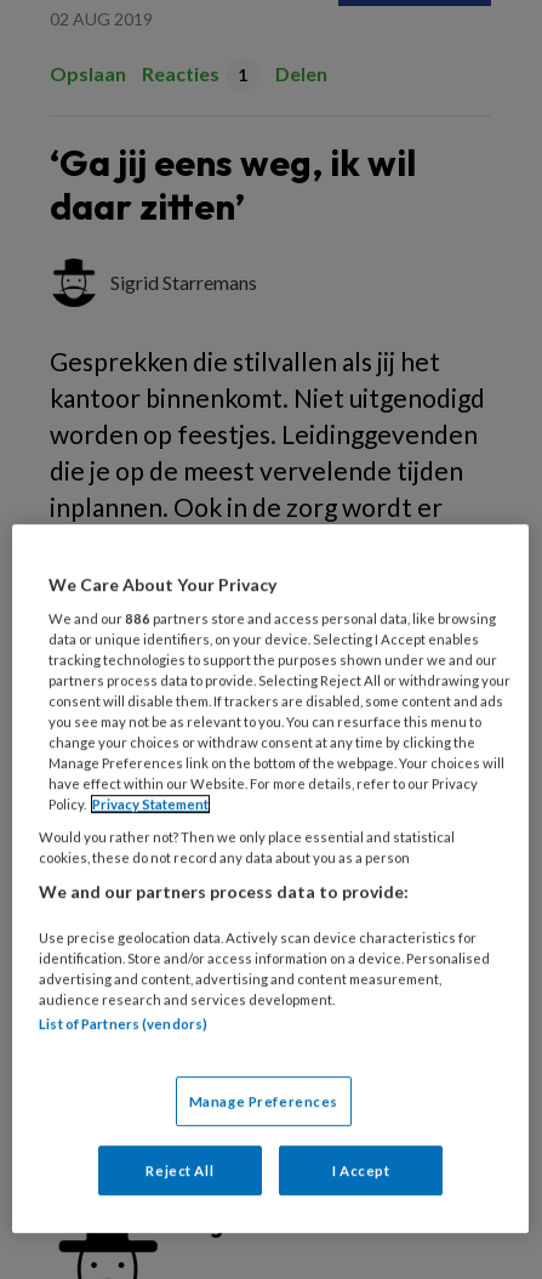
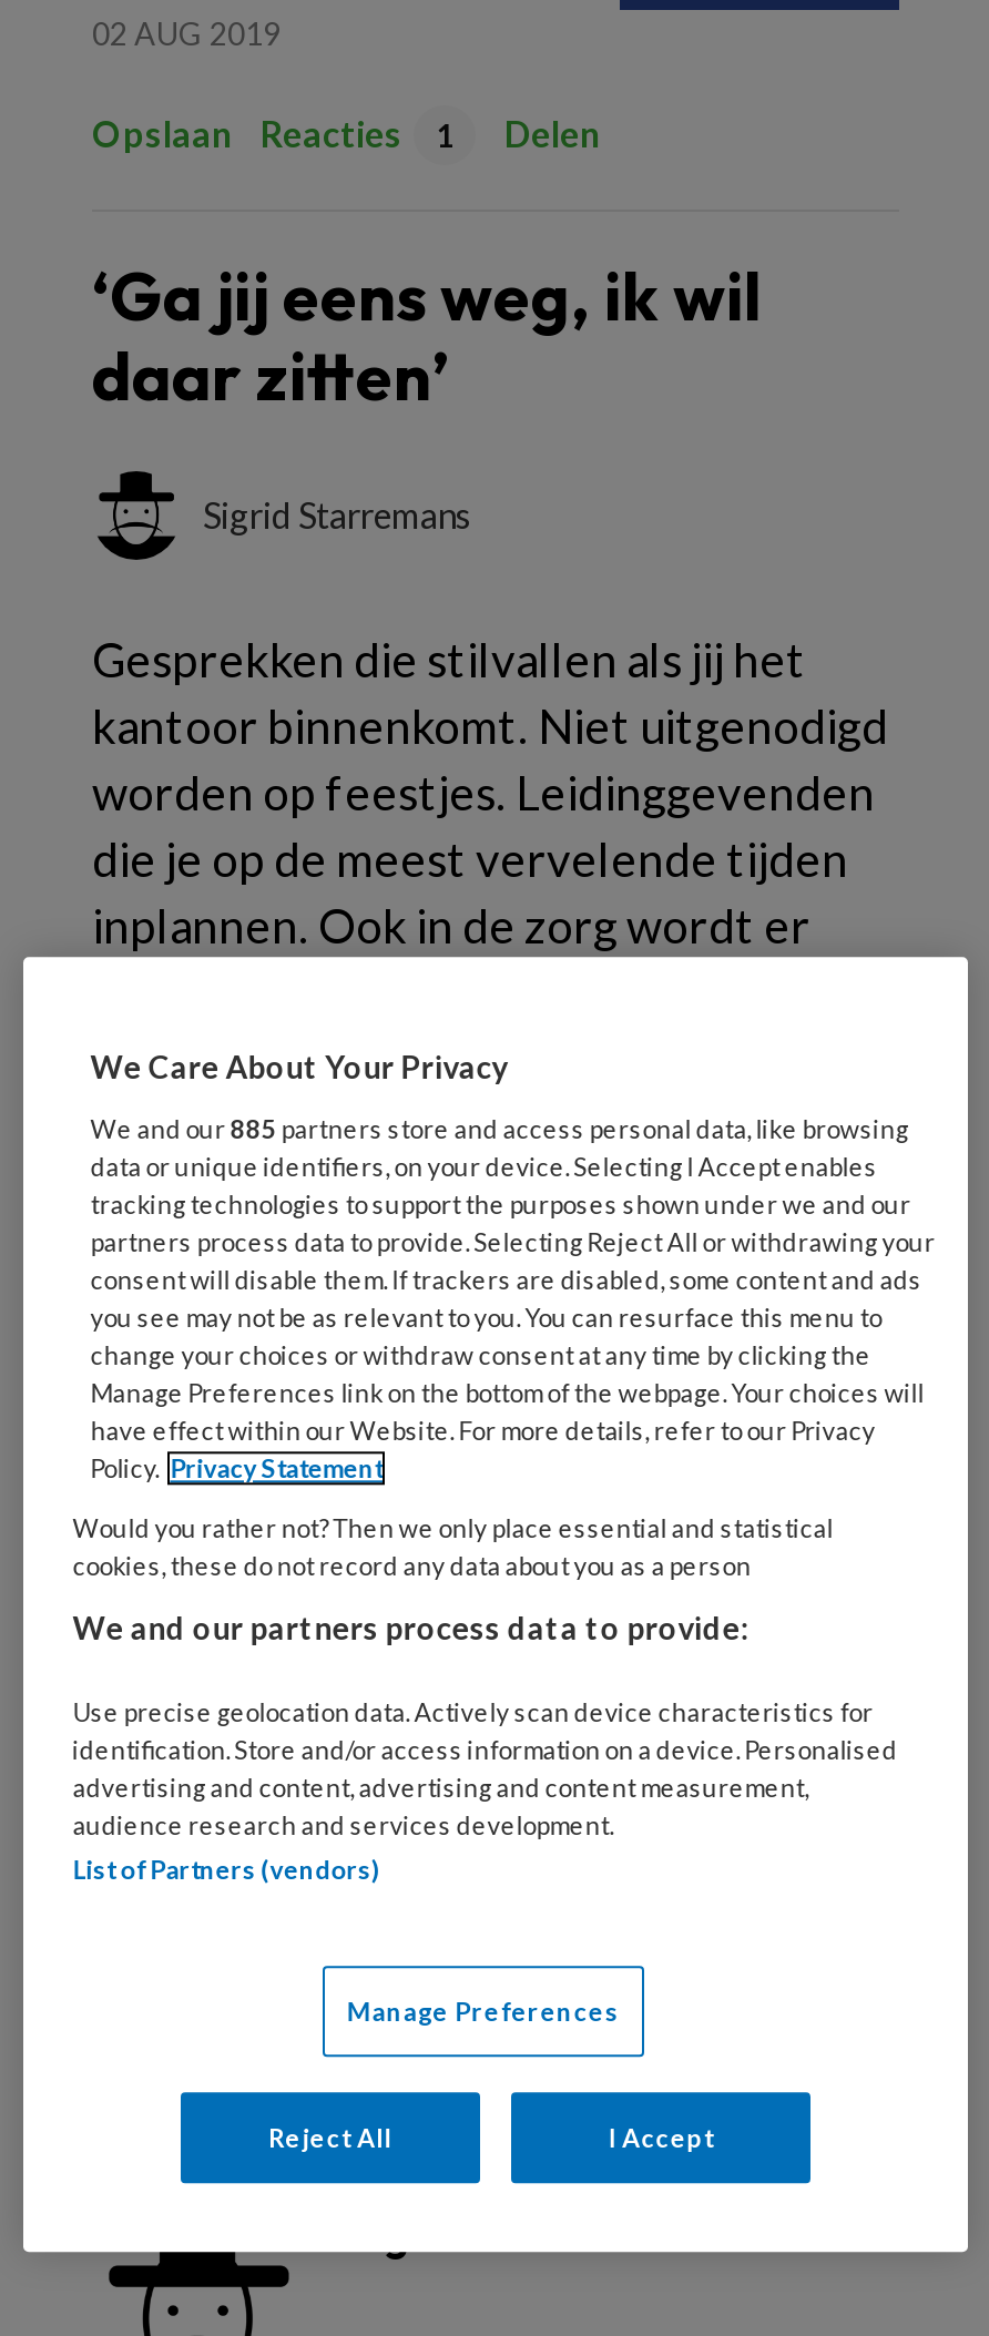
[49,611,496,627] We and our 886 partners store and access personal data, like browsing -> [90,1115,909,1144] We and our 885 partners store and access personal data, like browsing

